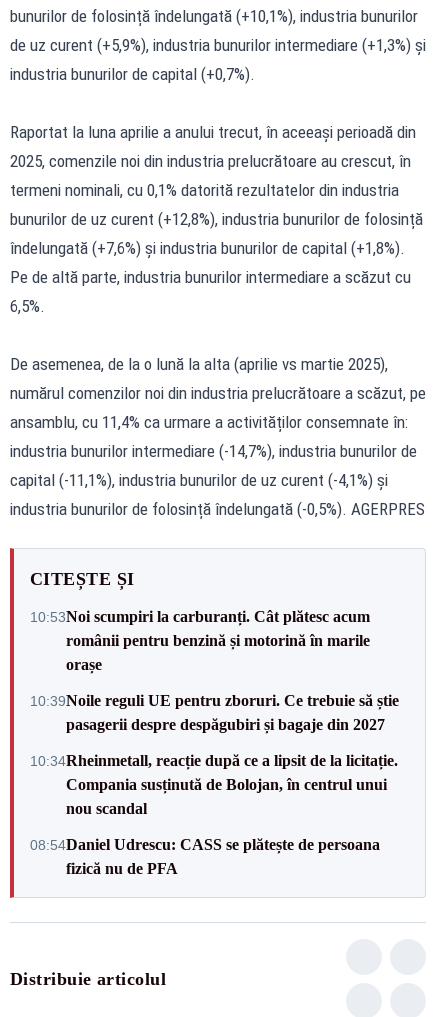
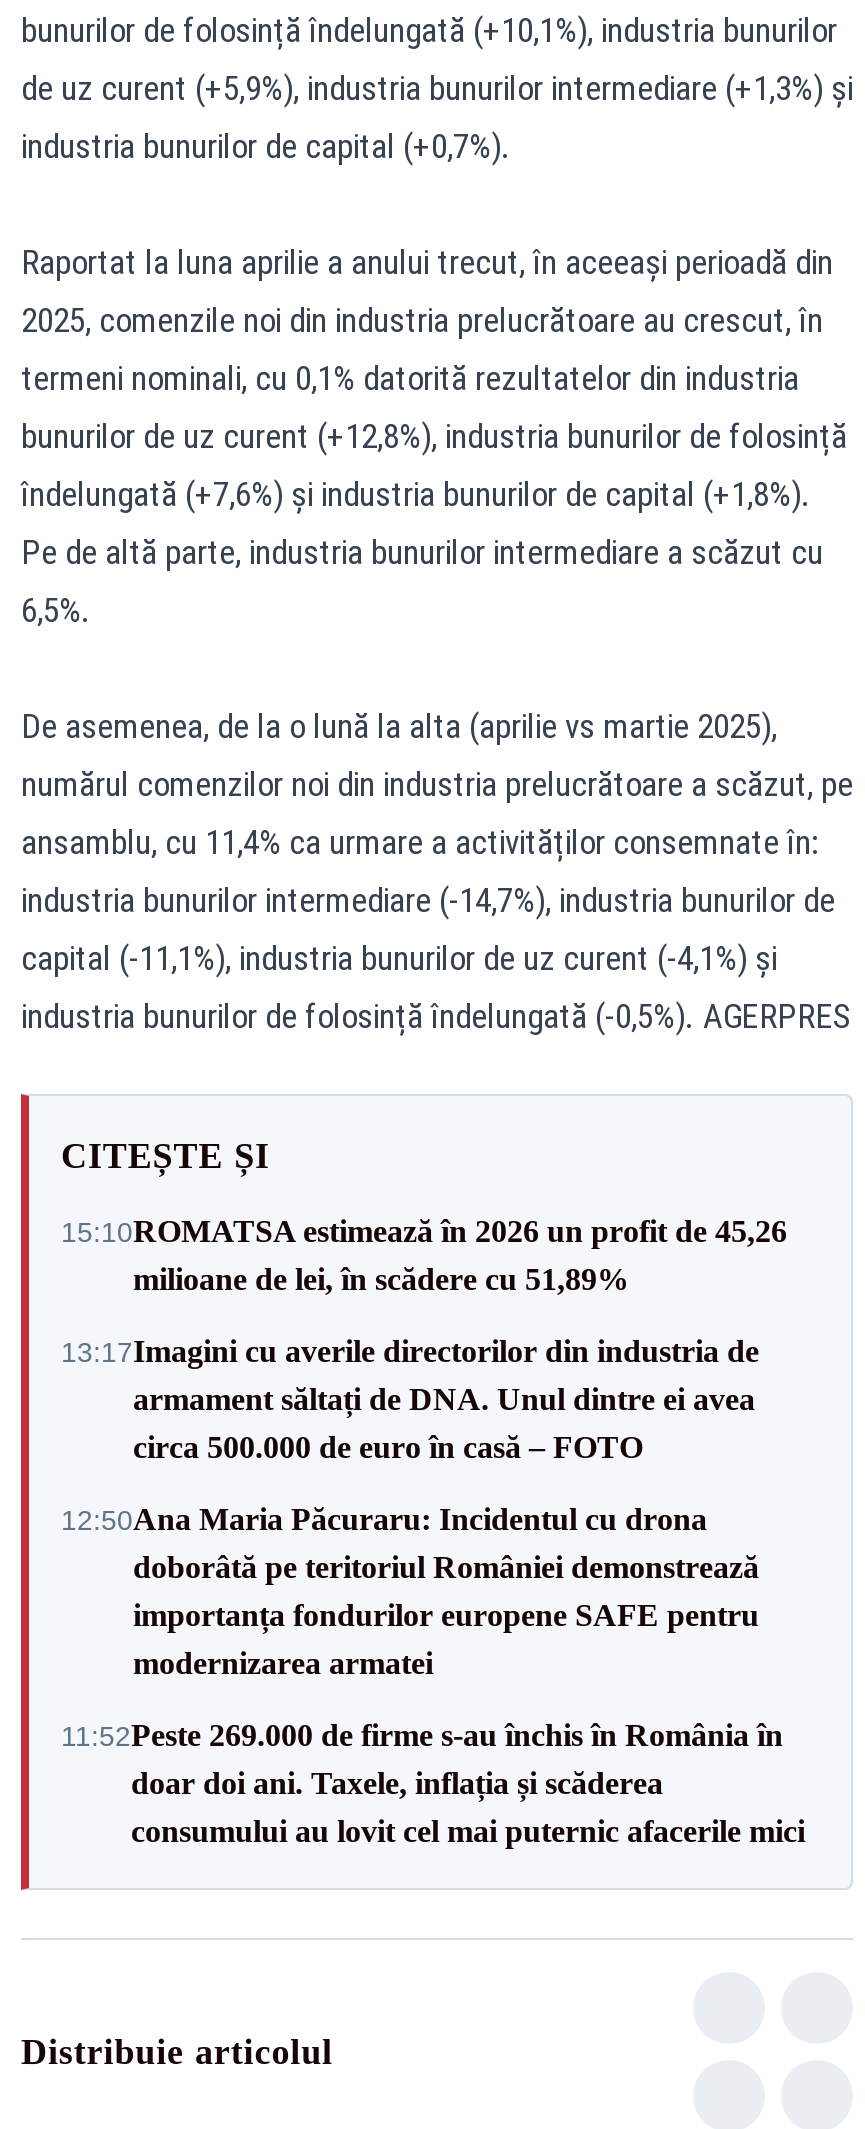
[30,607,370,672] 10:53Noi scumpiri la carburanți. Cât plătesc acum | românii pentru benzină și motorină în marile | orașe -> [61,1214,787,1296] 15:10ROMATSA estimează în 2026 un profit de 45,26 | milioane de lei, în scădere cu 51,89%
[30,691,399,732] 10:39Noile reguli UE pentru zboruri. Ce trebuie să știe | pasagerii despre despăgubiri și bagaje din 2027 -> [61,1334,759,1464] 13:17Imagini cu averile directorilor din industria de | armament săltați de DNA. Unul dintre ei avea | circa 500.000 de euro în casă – FOTO
[30,751,398,816] 10:34Rheinmetall, reacție după ce a lipsit de la licitație. | Compania susținută de Bolojan, în centrul unui | nou scandal -> [61,1502,759,1680] 12:50Ana Maria Păcuraru: Incidentul cu drona | doborâtă pe teritoriul României demonstrează | importanța fondurilor europene SAFE pentru | modernizarea armatei
[30,835,380,876] 08:54Daniel Udrescu: CASS se plătește de persoana | fizică nu de PFA -> [61,1718,805,1848] 11:52Peste 269.000 de firme s-au închis în România în | doar doi ani. Taxele, inflația și scăderea | consumului au lovit cel mai puternic afacerile mici

